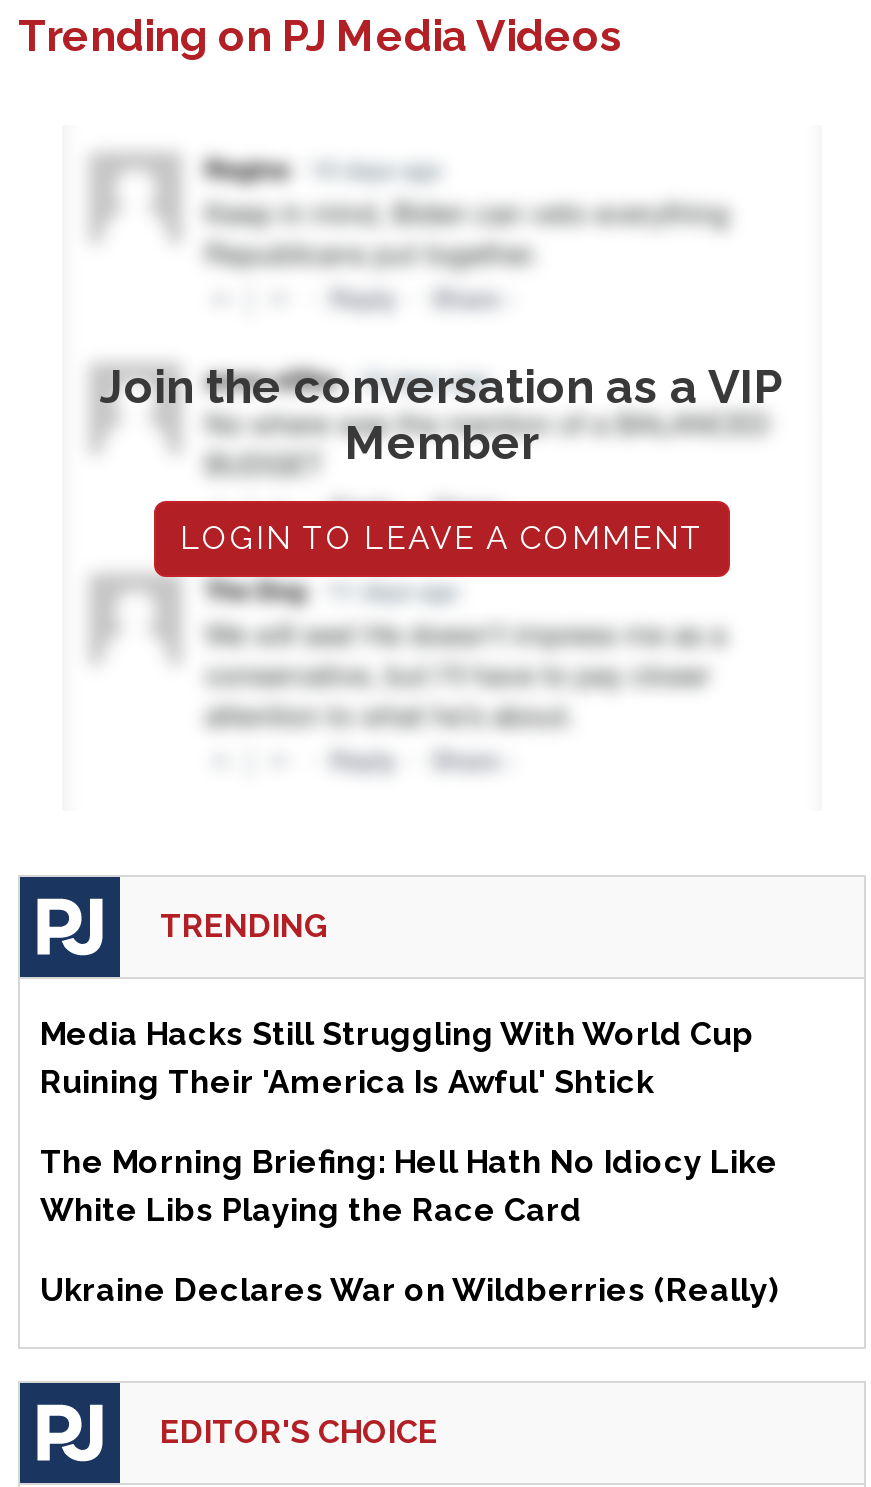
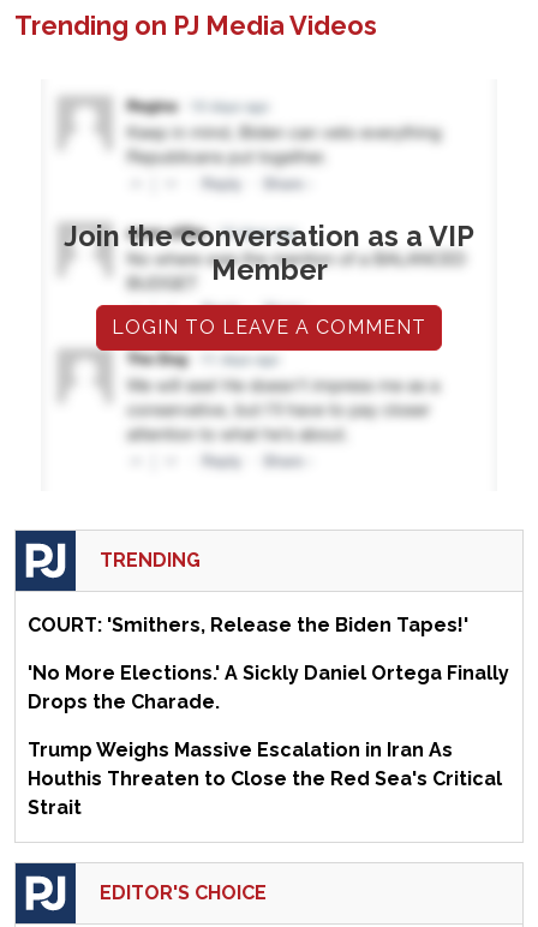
[40,1015,754,1101] Media Hacks Still Struggling With World Cup | Ruining Their 'America Is Awful' Shtick -> [28,614,468,637] COURT: 'Smithers, Release the Biden Tapes!'
[40,1143,778,1229] The Morning Briefing: Hell Hath No Idiocy Like | White Libs Playing the Race Card -> [28,662,509,713] 'No More Elections.' A Sickly Daniel Ortega Finally | Drops the Charade.
[40,1271,778,1309] Ukraine Declares War on Wildberries (Really) -> [28,739,502,819] Trump Weighs Massive Escalation in Iran As | Houthis Threaten to Close the Red Sea's Critical | Strait

